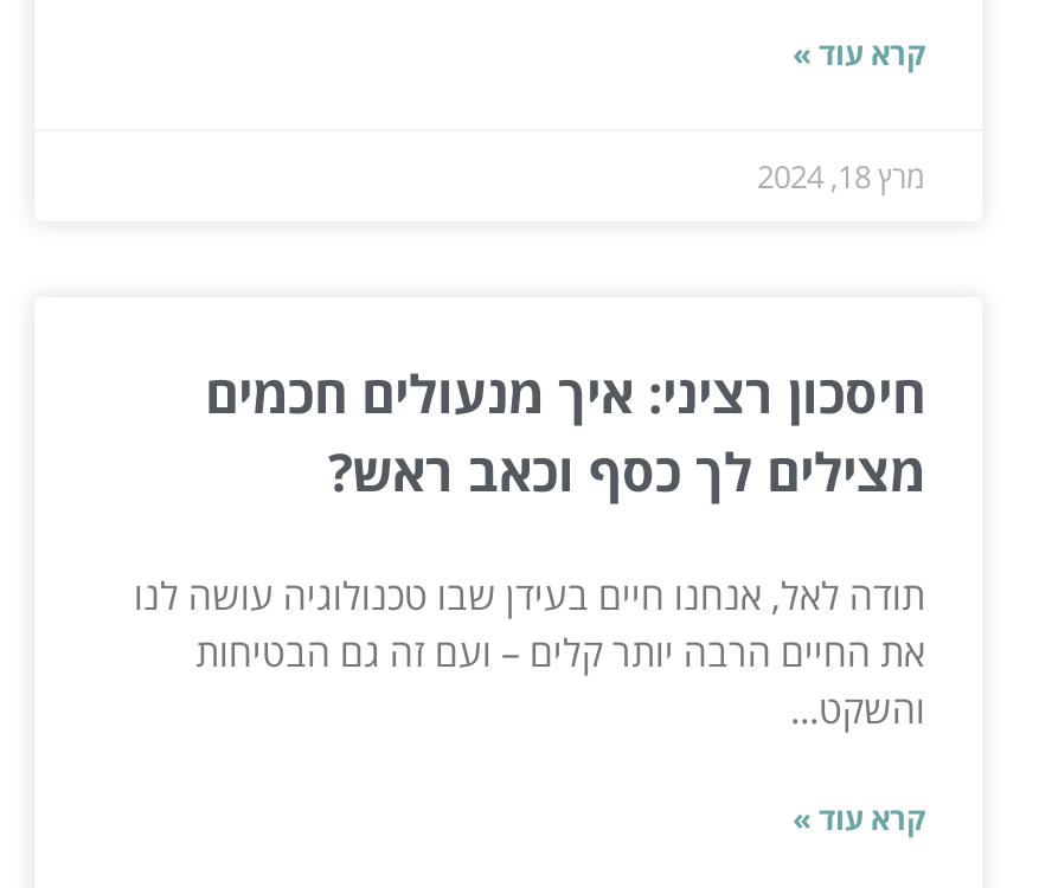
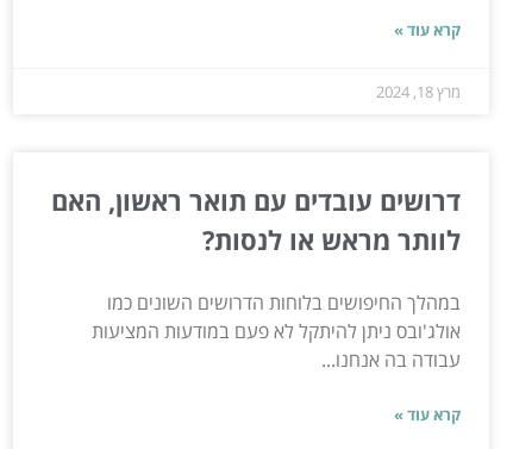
[205,356,925,506] חיסכון רציני: איך מנעולים חכמים | מצילים לך כסף וכאב ראש? -> [51,182,461,257] דרושים עובדים עם תואר ראשון, האם | לוותר מראש או לנסות?
[134,570,925,735] תודה לאל, אנחנו חיים בעידן שבו טכנולוגיה עושה לנו | את החיים הרבה יותר קלים – ועם זה גם הבטיחות | והשקט... -> [92,289,461,373] במהלך החיפושים בלוחות הדרושים השונים כמו | אולג'ובס ניתן להיתקל לא פעם במודעות המציעות | עבודה בה אנחנו...

